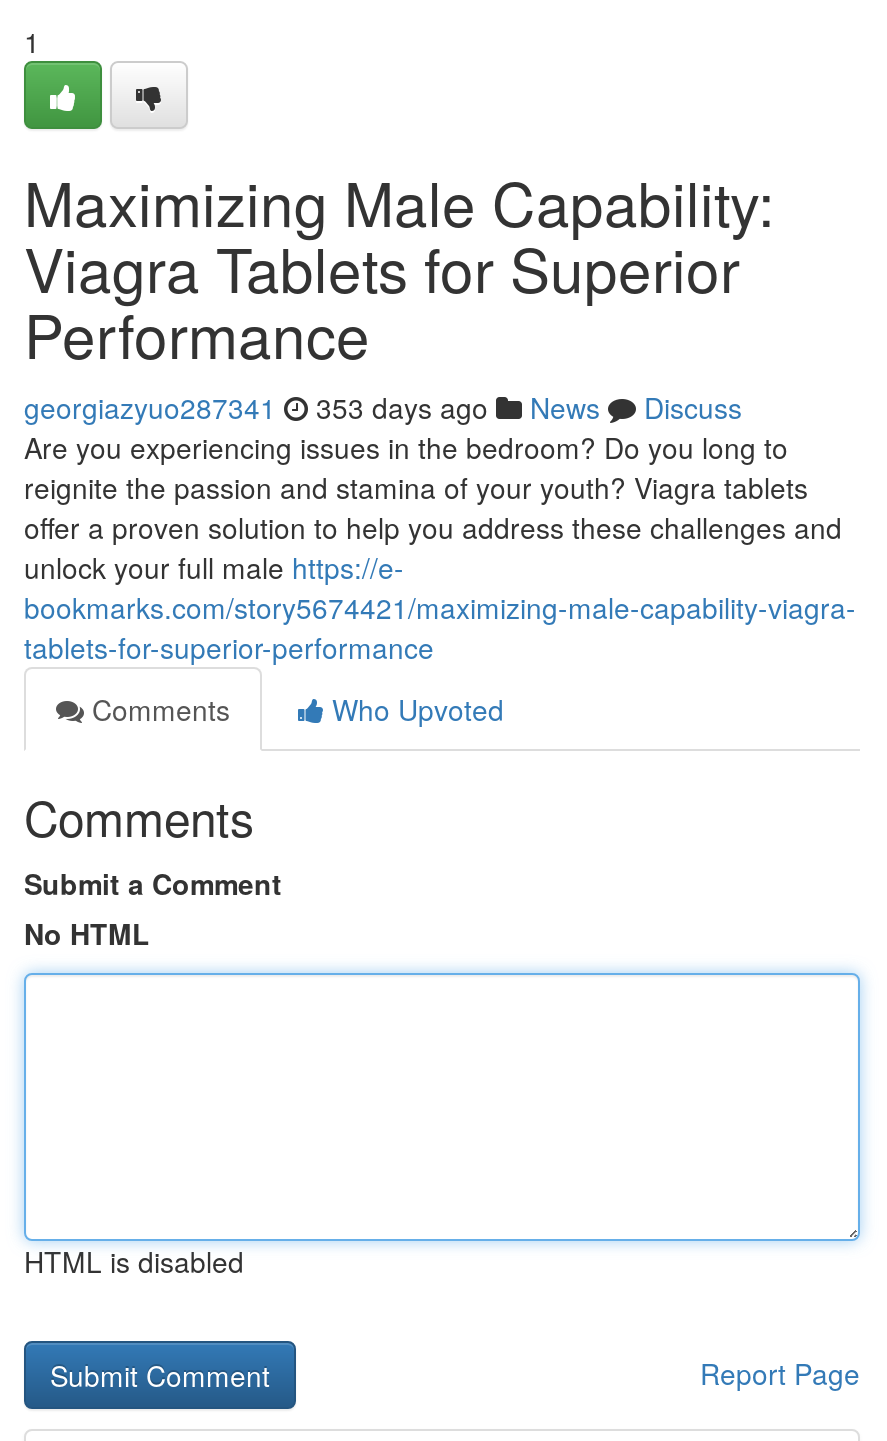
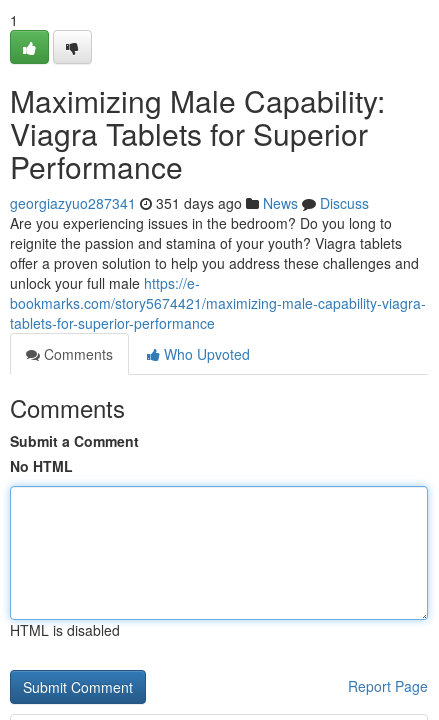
[24,387,742,427] georgiazyuo287341 353 days ago News Discuss -> [10,193,369,213] georgiazyuo287341 351 days ago News Discuss

